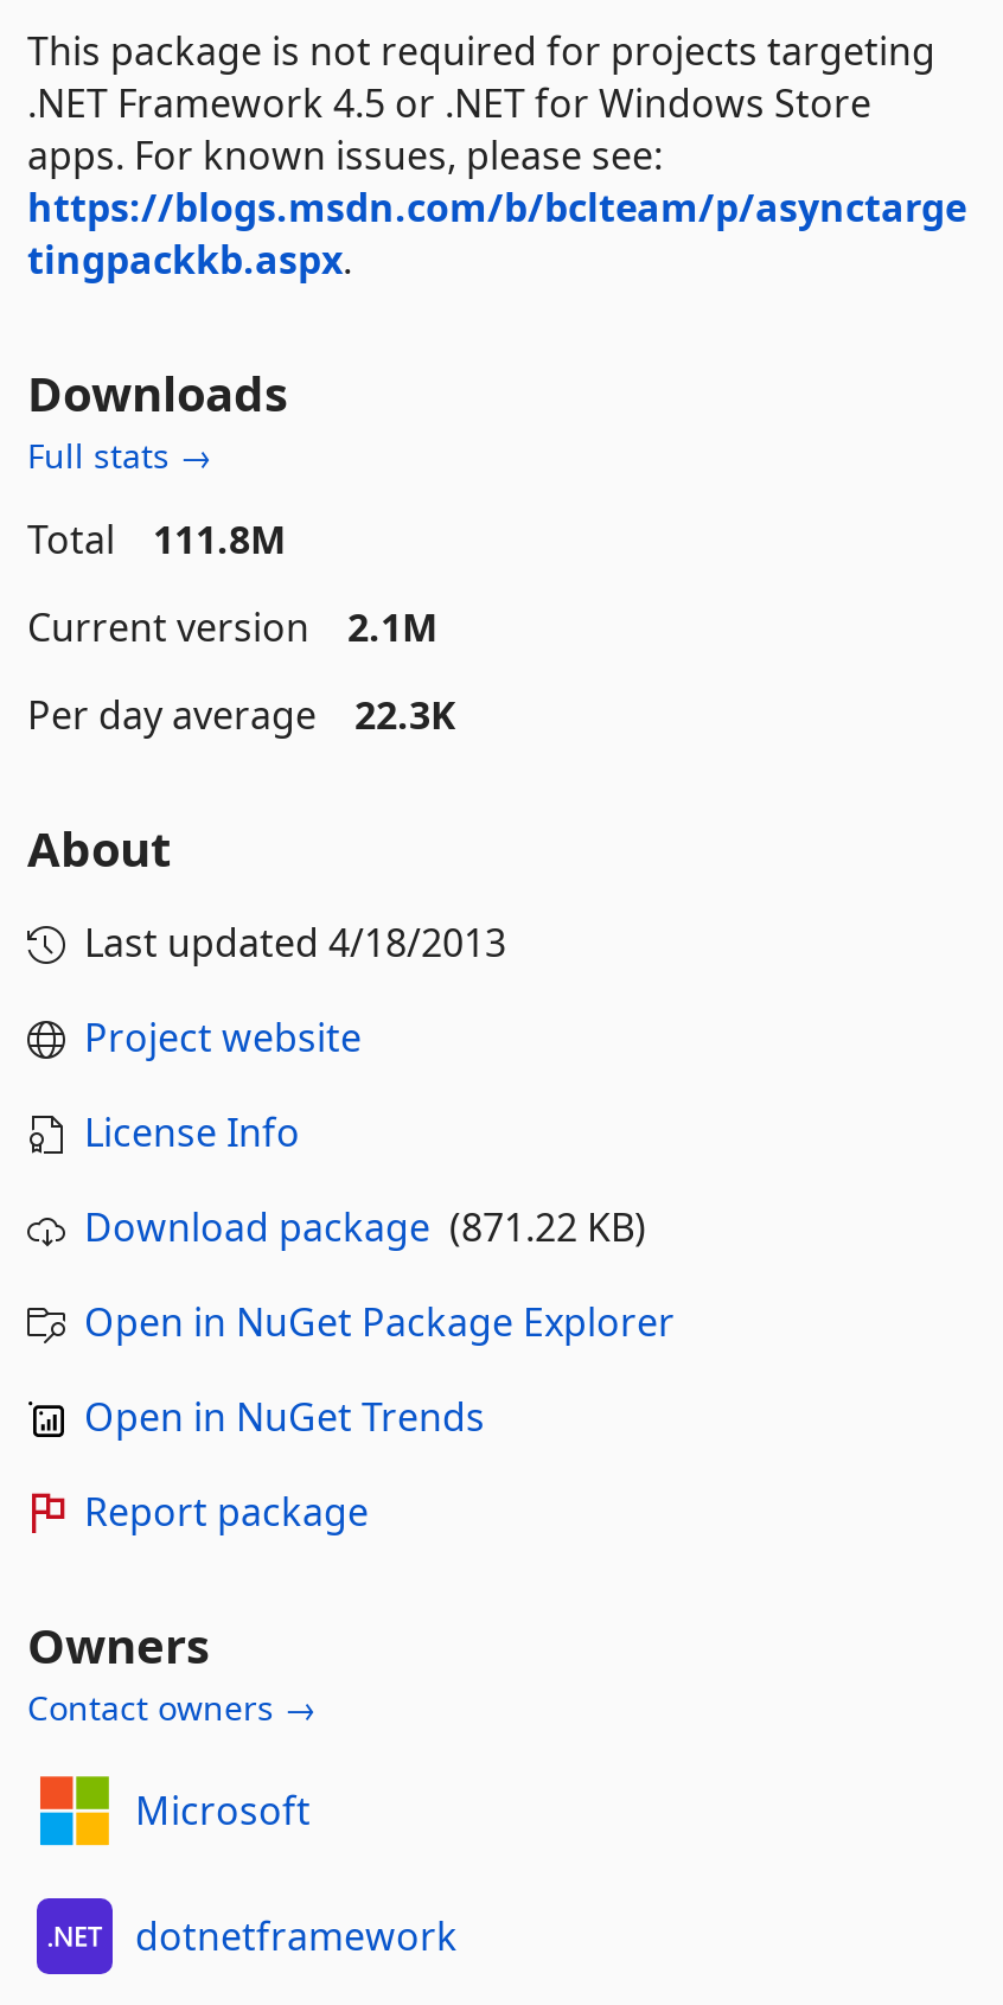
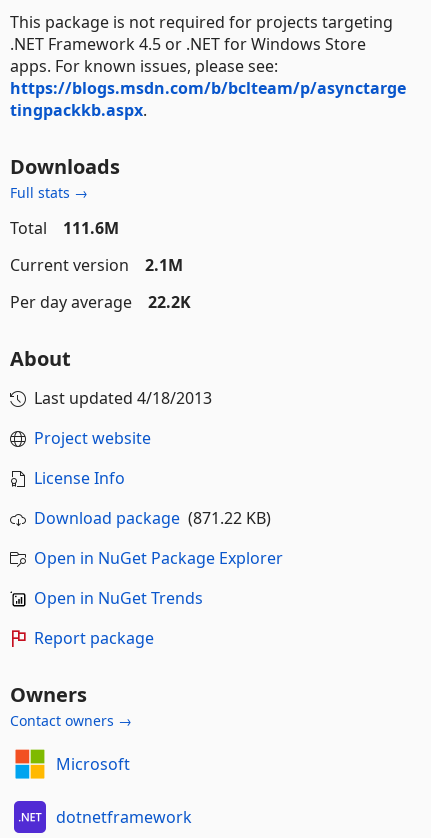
[27,513,286,565] Total 111.8M -> [10,217,119,239] Total 111.6M
[27,688,456,740] Per day average 22.3K -> [10,291,191,313] Per day average 22.2K

